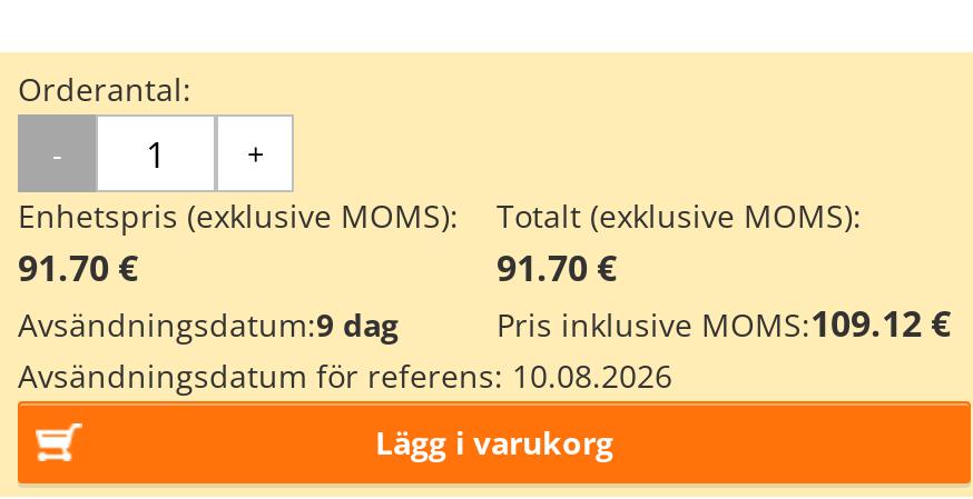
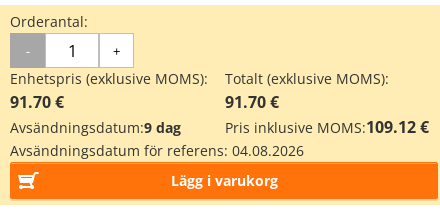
[18,355,672,397] Avsändningsdatum för referens: 10.08.2026 -> [10,141,304,160] Avsändningsdatum för referens: 04.08.2026

